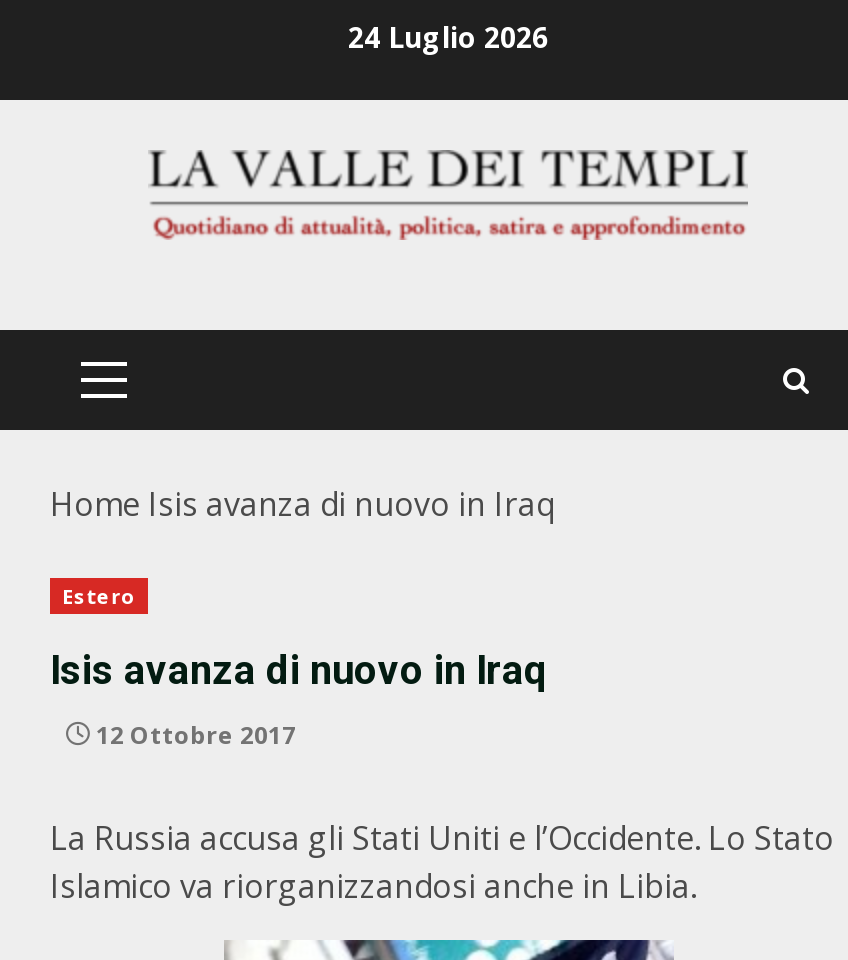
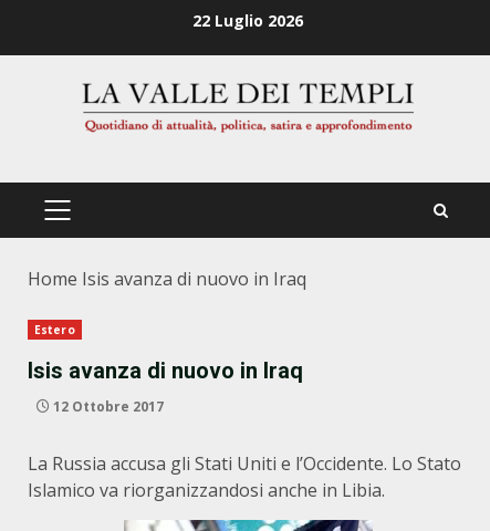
[348,17,548,55] 24 Luglio 2026 -> [192,9,303,30] 22 Luglio 2026

